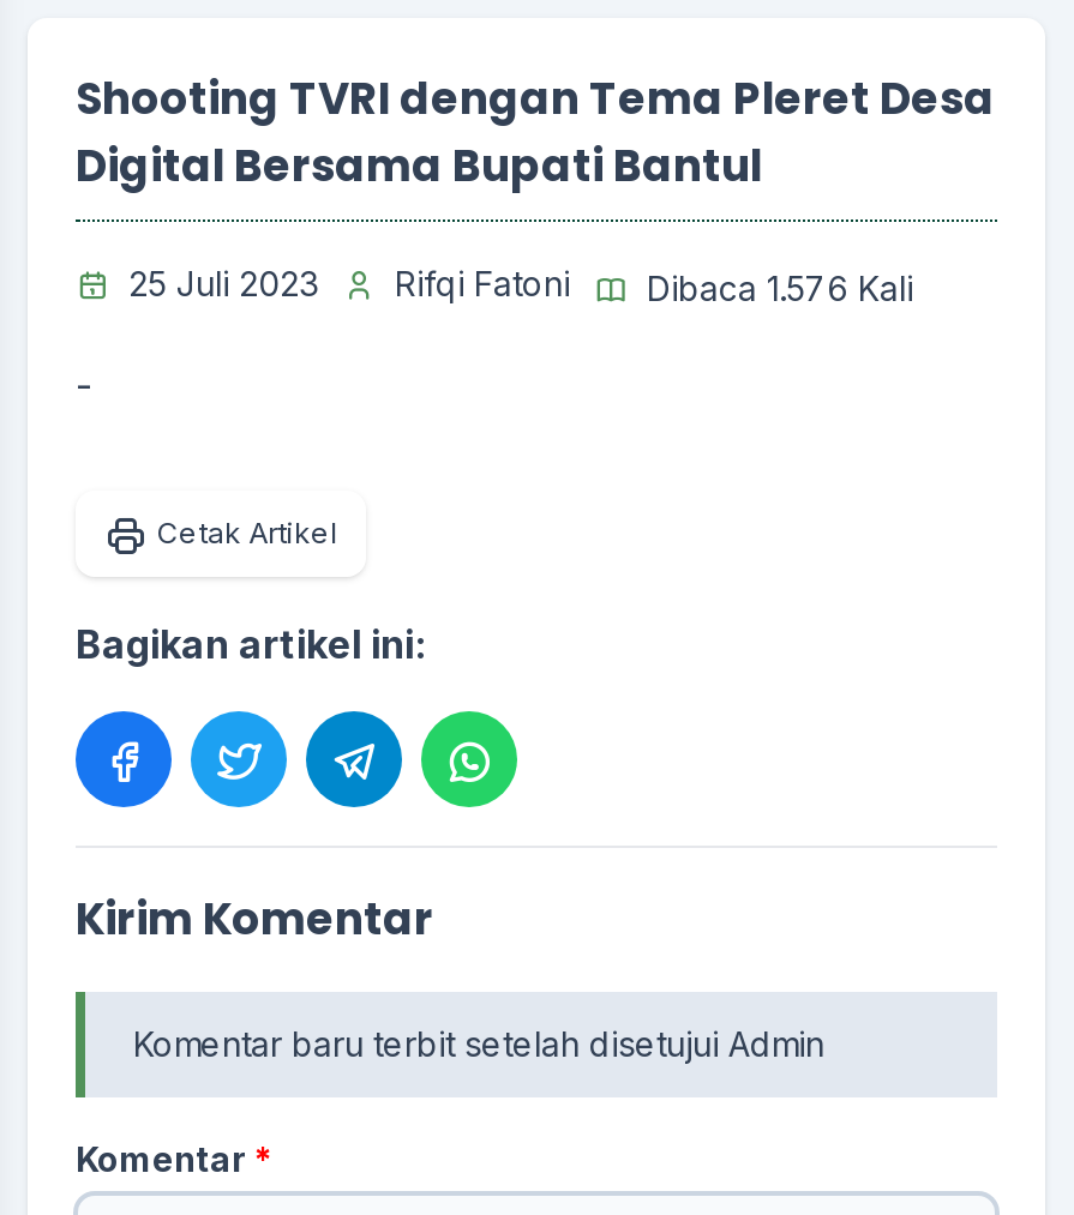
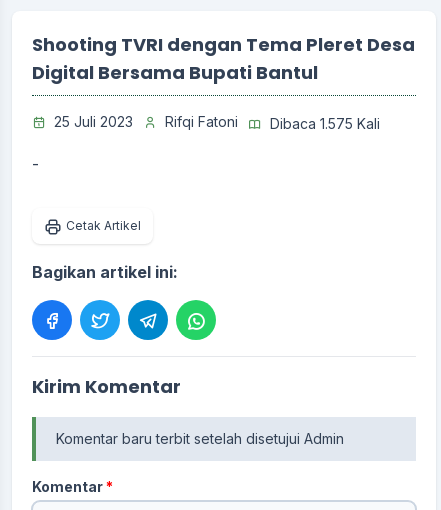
[128,263,913,308] 25 Juli 2023 Rifqi Fatoni Dibaca 1.576 Kali -> [54,113,380,132] 25 Juli 2023 Rifqi Fatoni Dibaca 1.575 Kali

